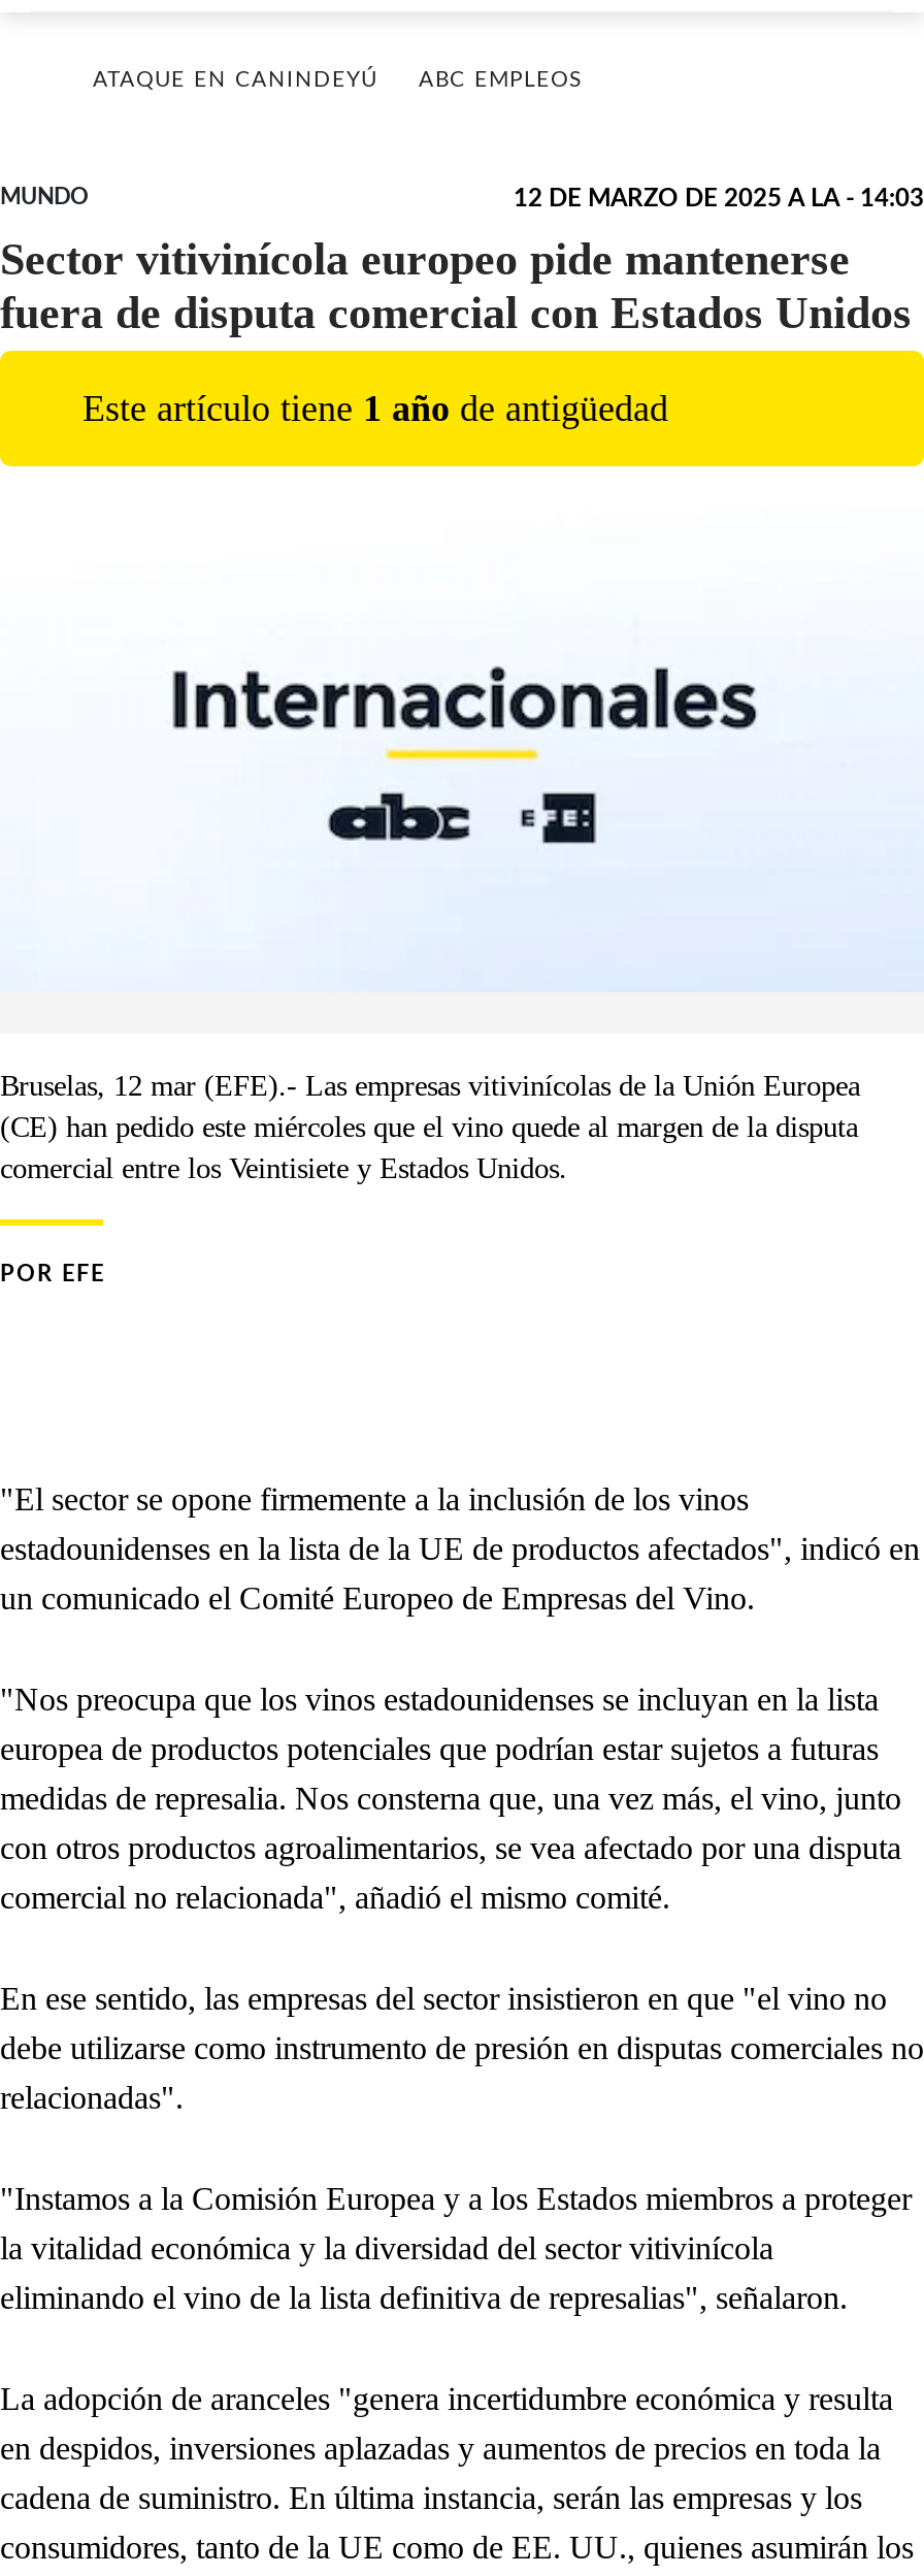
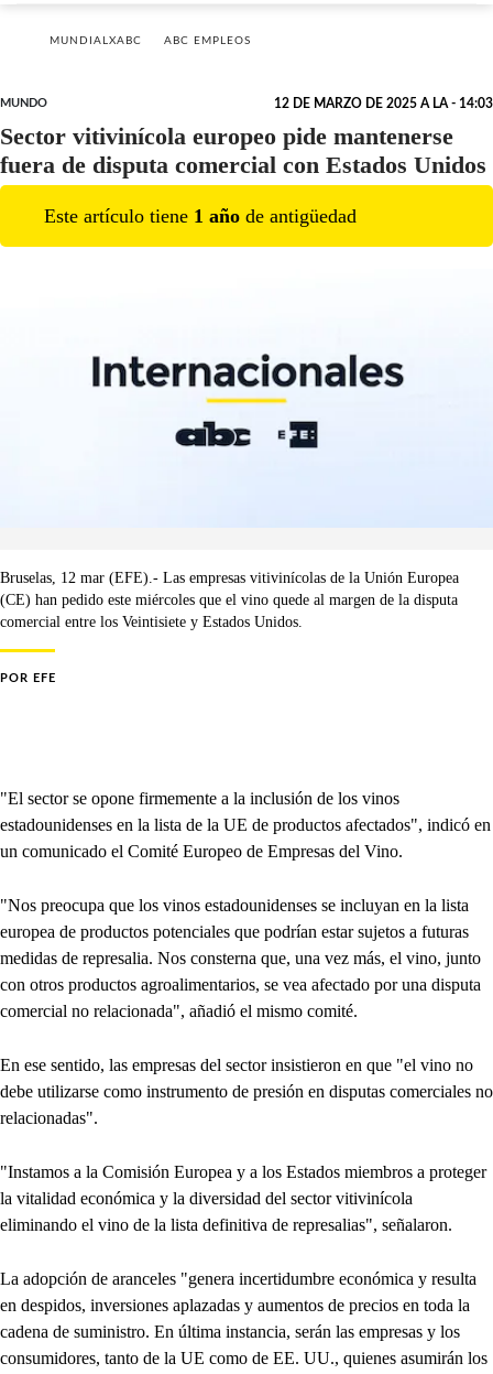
[93,70,377,91] ATAQUE EN CANINDEYÚ -> [50,35,142,46] MUNDIALXABC

